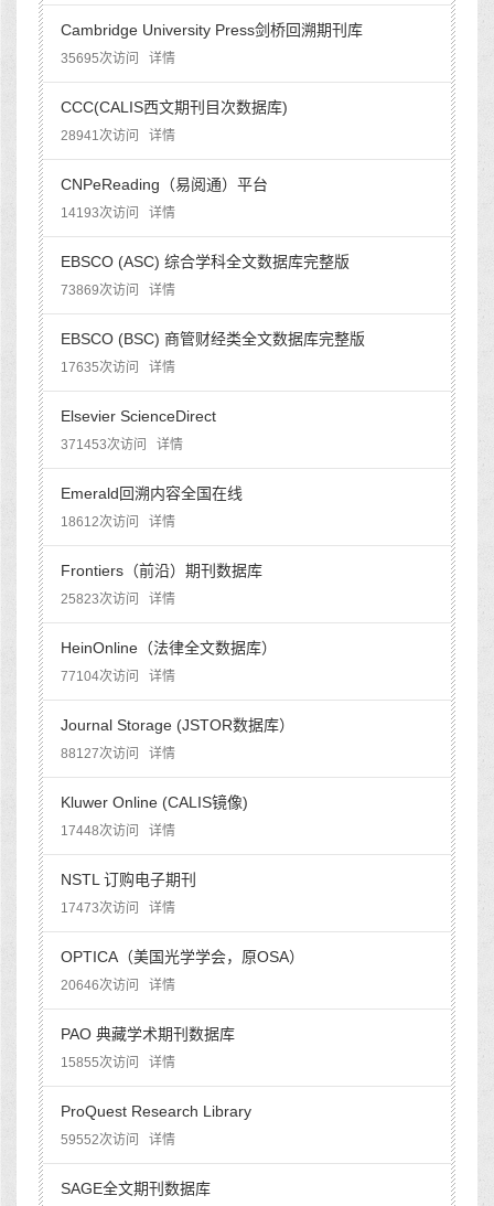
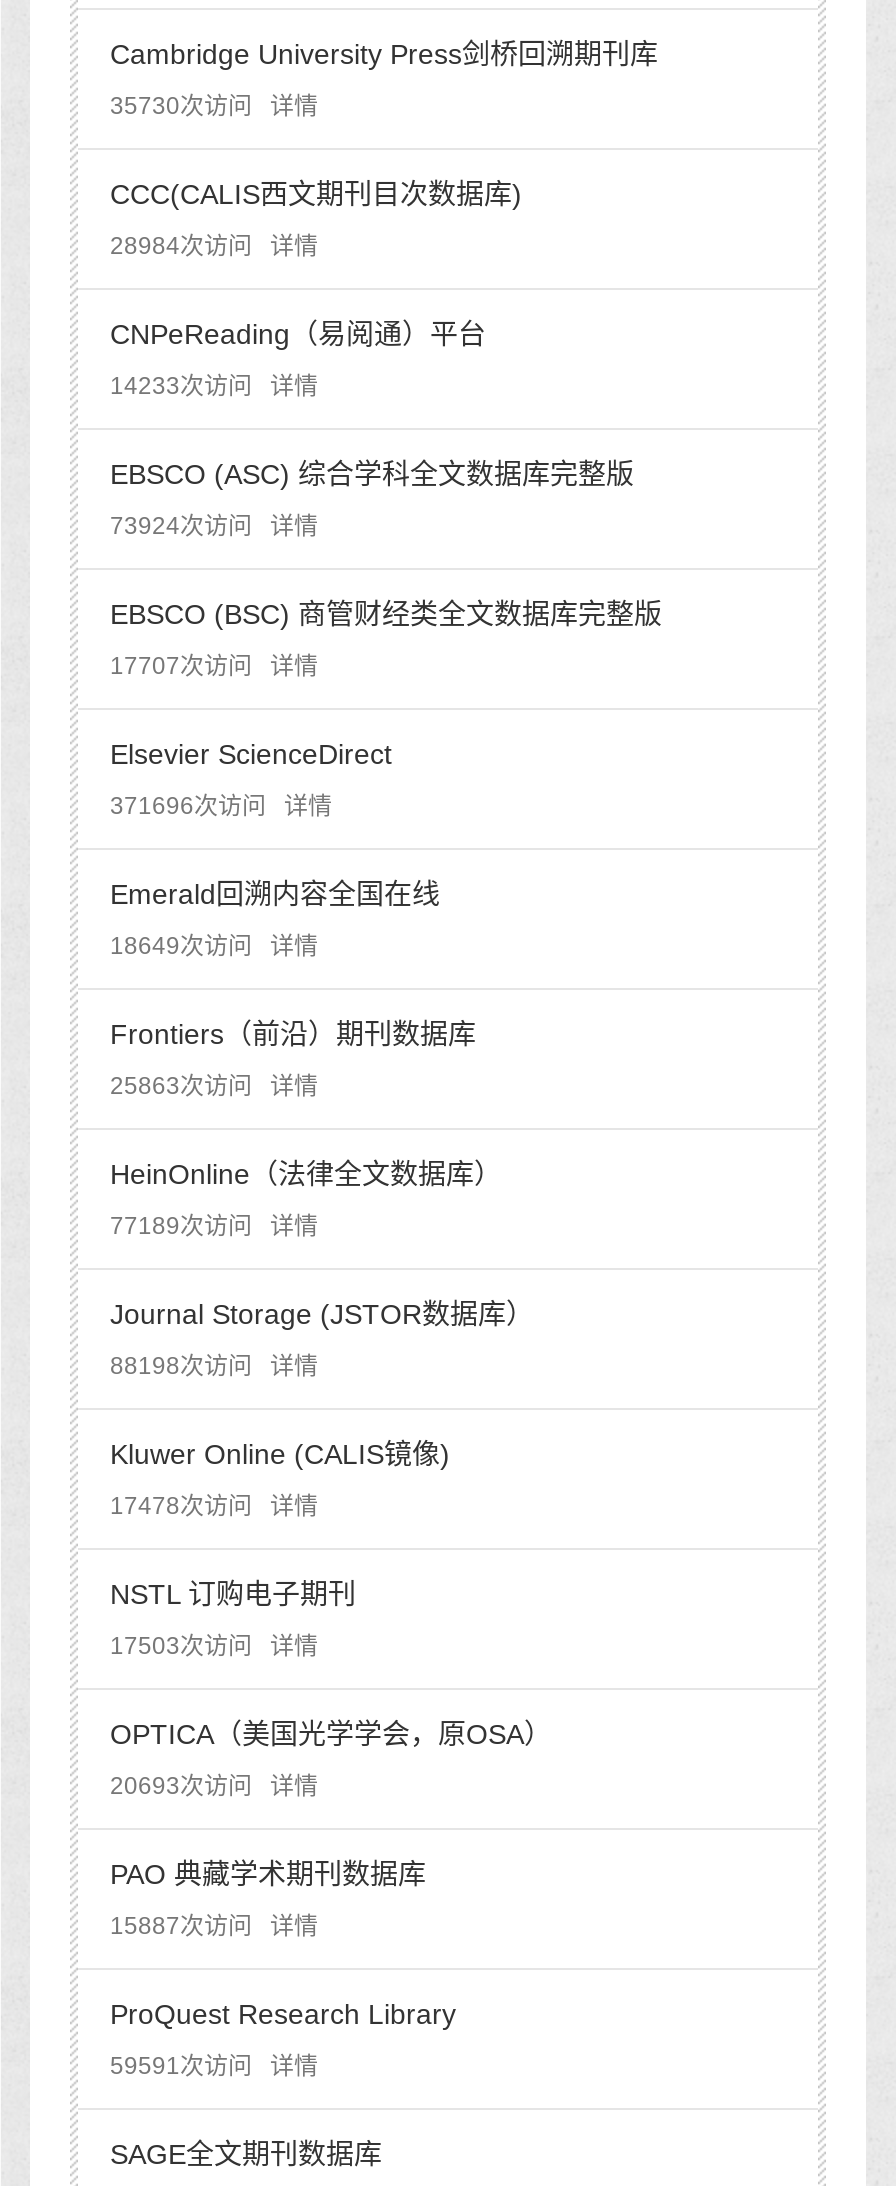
[61,51,175,66] 35695次访问 详情 -> [110,92,318,120] 35730次访问 详情
[61,128,175,143] 28941次访问 详情 -> [110,232,318,260] 28984次访问 详情
[61,205,175,220] 14193次访问 详情 -> [110,372,318,400] 14233次访问 详情
[61,282,175,298] 73869次访问 详情 -> [110,512,318,540] 73924次访问 详情
[61,359,175,375] 17635次访问 详情 -> [110,652,318,680] 17707次访问 详情
[61,437,183,452] 371453次访问 详情 -> [110,792,332,820] 371696次访问 详情
[61,514,175,529] 18612次访问 详情 -> [110,932,318,960] 18649次访问 详情
[61,591,175,607] 25823次访问 详情 -> [110,1072,318,1100] 25863次访问 详情
[61,668,175,684] 77104次访问 详情 -> [110,1212,318,1240] 77189次访问 详情
[61,746,175,761] 88127次访问 详情 -> [110,1352,318,1380] 88198次访问 详情
[61,823,175,838] 17448次访问 详情 -> [110,1492,318,1520] 17478次访问 详情
[61,900,175,916] 17473次访问 详情 -> [110,1632,318,1660] 17503次访问 详情
[61,977,175,993] 20646次访问 详情 -> [110,1772,318,1800] 20693次访问 详情
[61,1055,175,1070] 15855次访问 详情 -> [110,1912,318,1940] 15887次访问 详情
[61,1132,175,1147] 59552次访问 详情 -> [110,2052,318,2080] 59591次访问 详情

